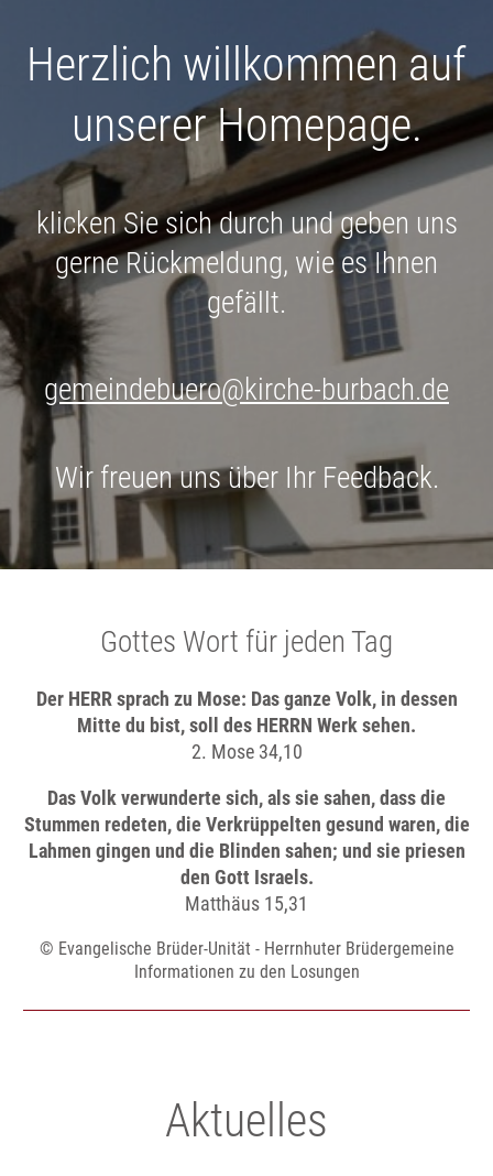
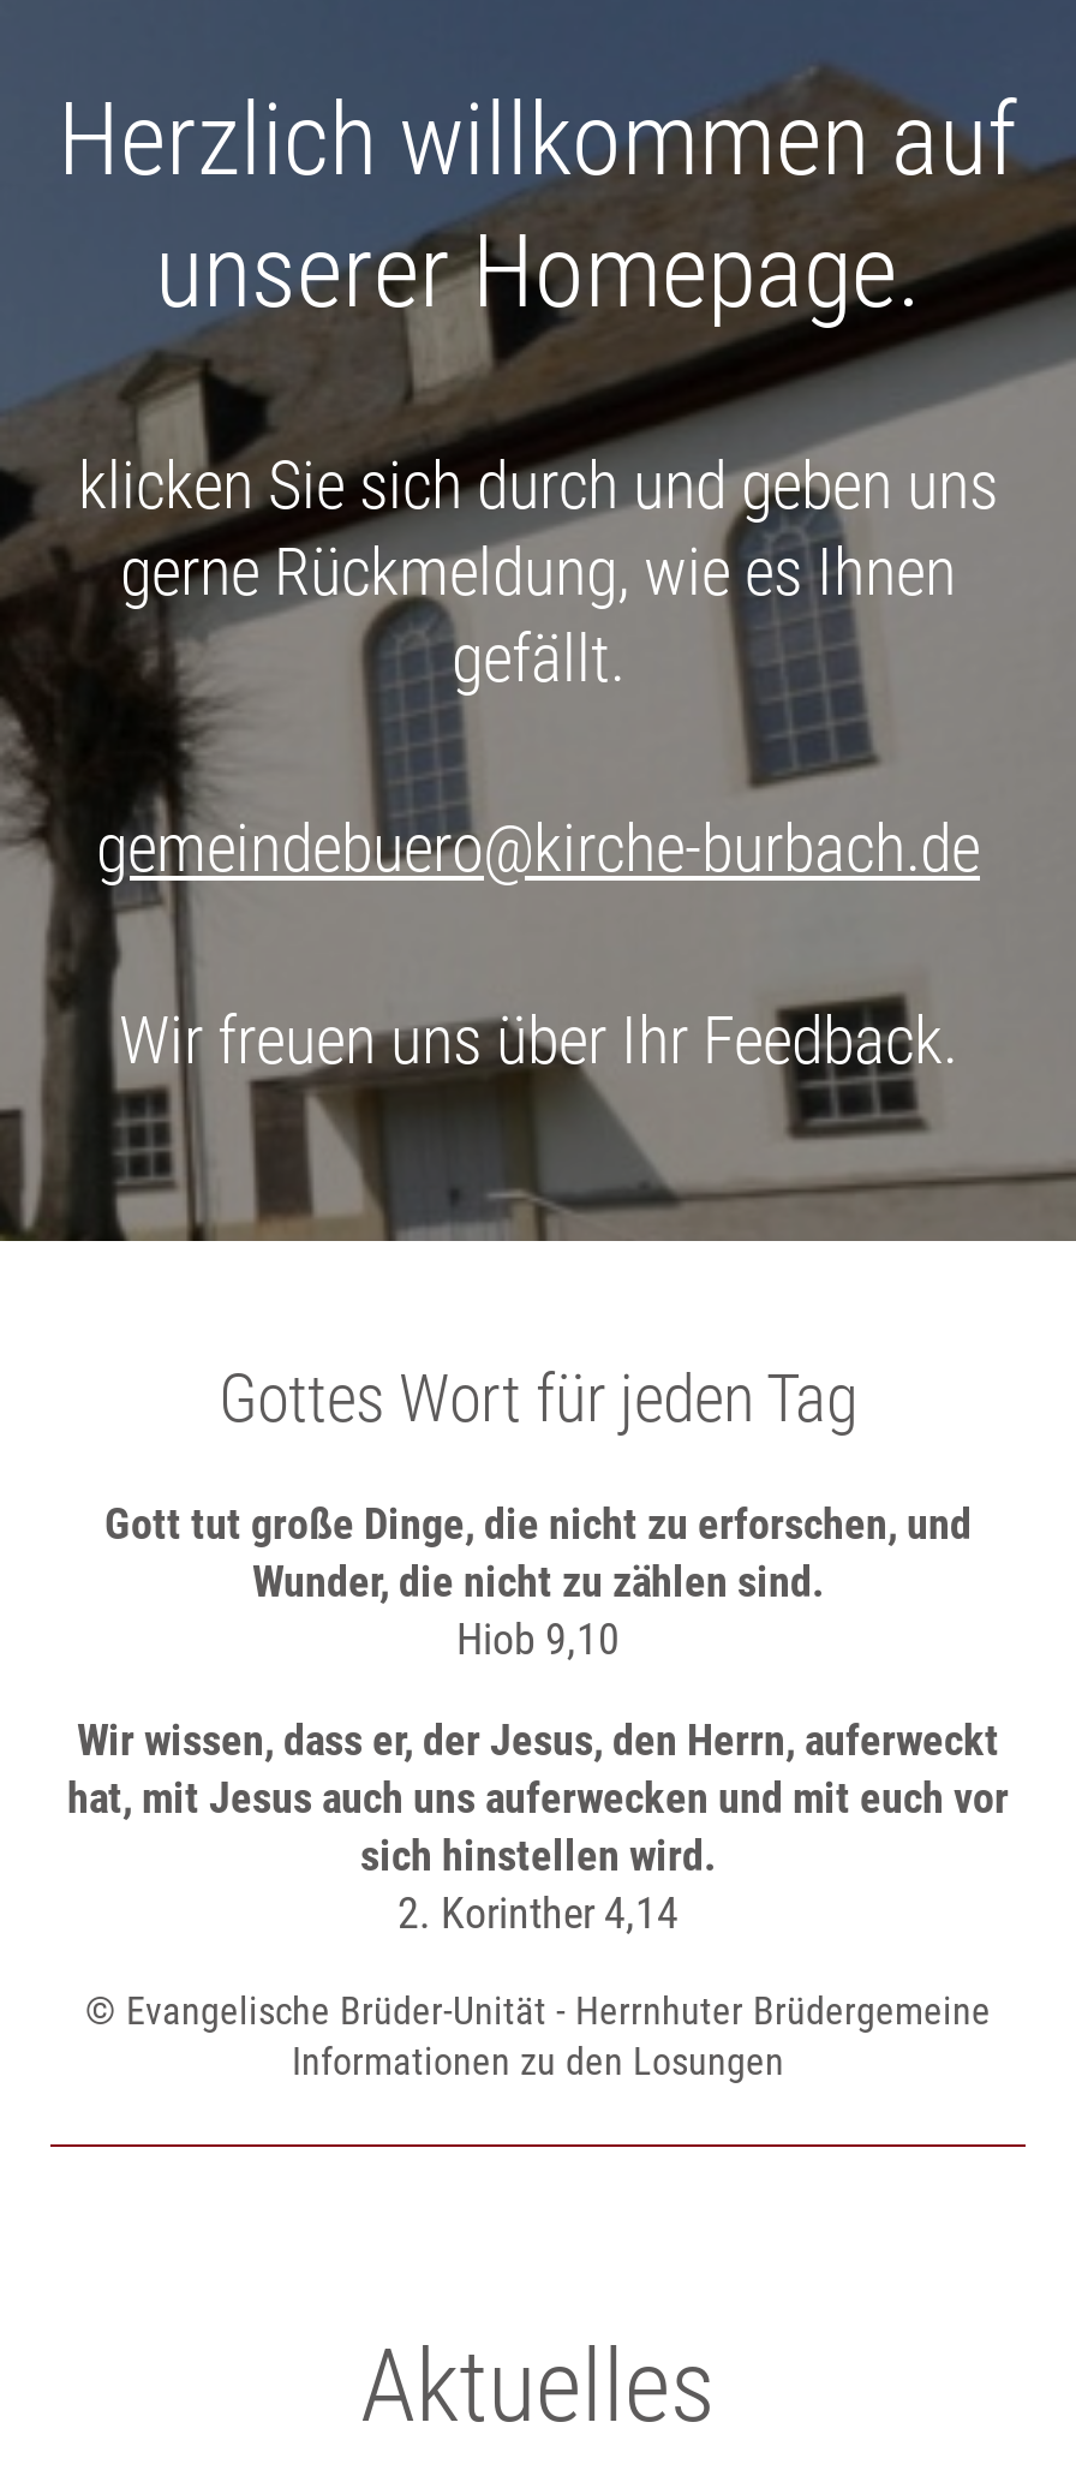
[36,687,457,763] Der HERR sprach zu Mose: Das ganze Volk, in dessen | Mitte du bist, soll des HERRN Werk sehen. | 2. Mose 34,10 -> [104,1498,972,1664] Gott tut große Dinge, die nicht zu erforschen, und | Wunder, die nicht zu zählen sind. | Hiob 9,10
[24,786,469,915] Das Volk verwunderte sich, als sie sahen, dass die | Stummen redeten, die Verkrüppelten gesund waren, die | Lahmen gingen und die Blinden sahen; und sie priesen | den Gott Israels. | Matthäus 15,31 -> [67,1714,1009,1938] Wir wissen, dass er, der Jesus, den Herrn, auferweckt | hat, mit Jesus auch uns auferwecken und mit euch vor | sich hinstellen wird. | 2. Korinther 4,14

